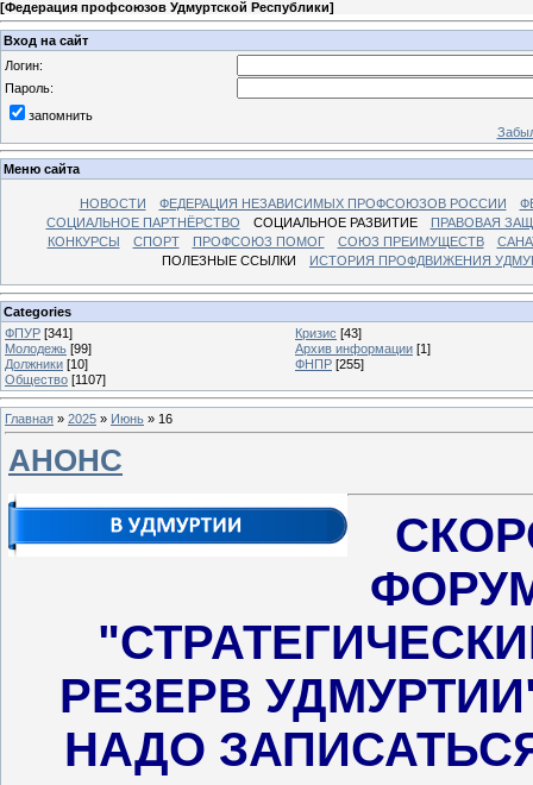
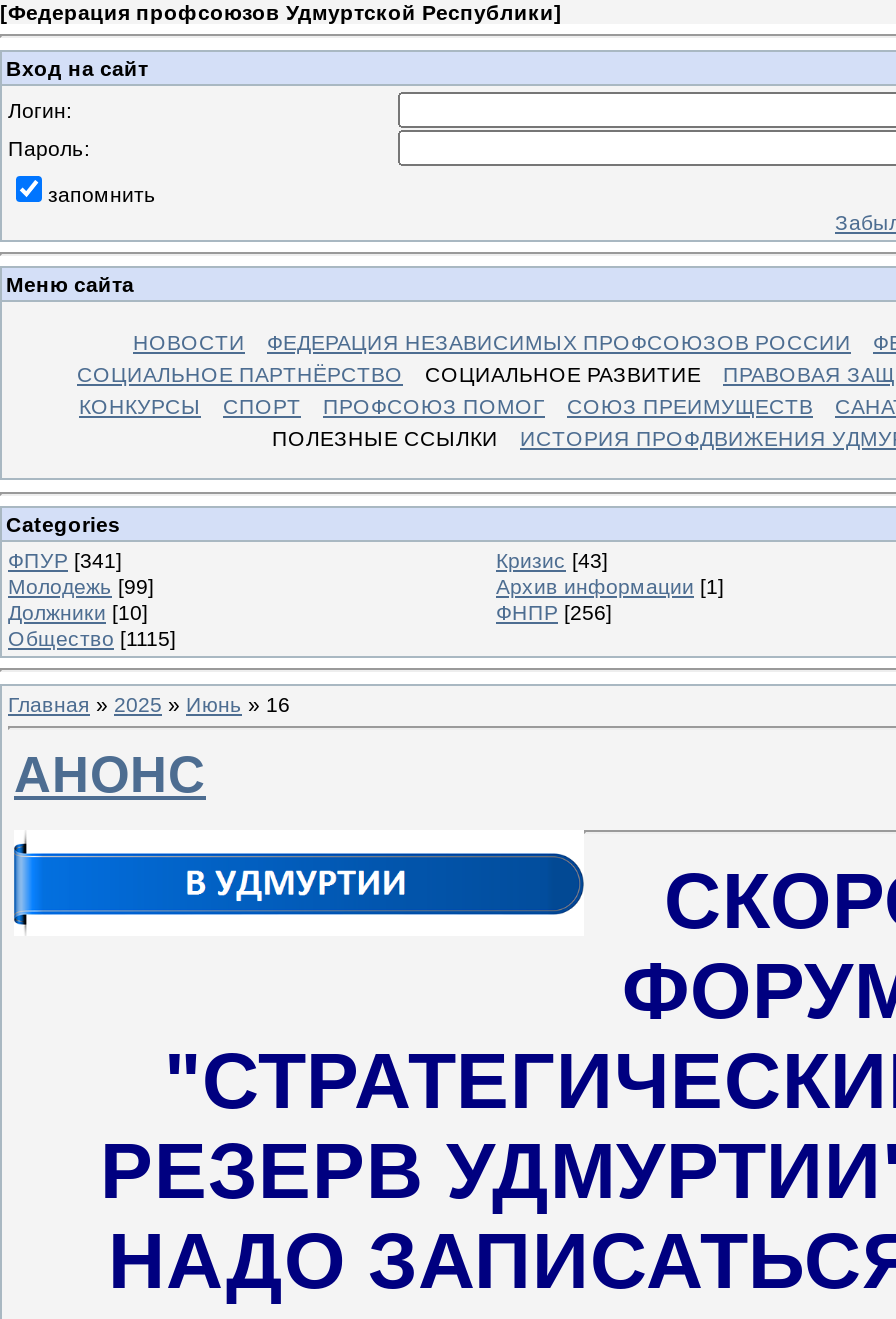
[295,357,364,371] ФНПР [255] -> [496,600,612,624] ФНПР [256]
[5,372,106,387] Общество [1107] -> [8,626,176,650] Общество [1115]

